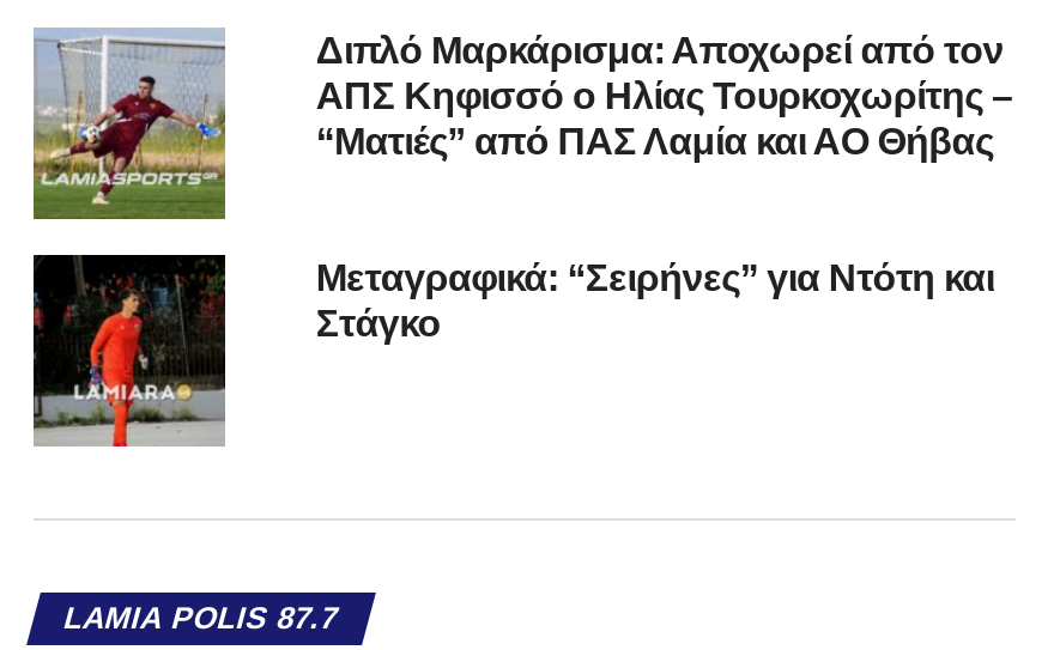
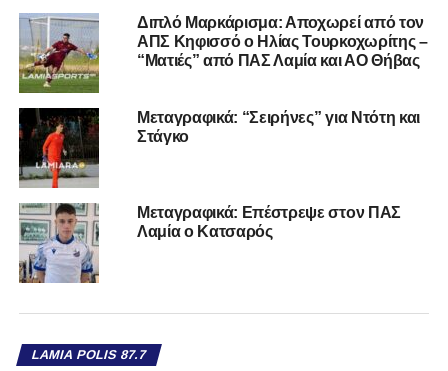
none -> [19,202,401,283] [image] | Μεταγραφικά: Επέστρεψε στον ΠΑΣ | Λαμία ο Κατσαρός

